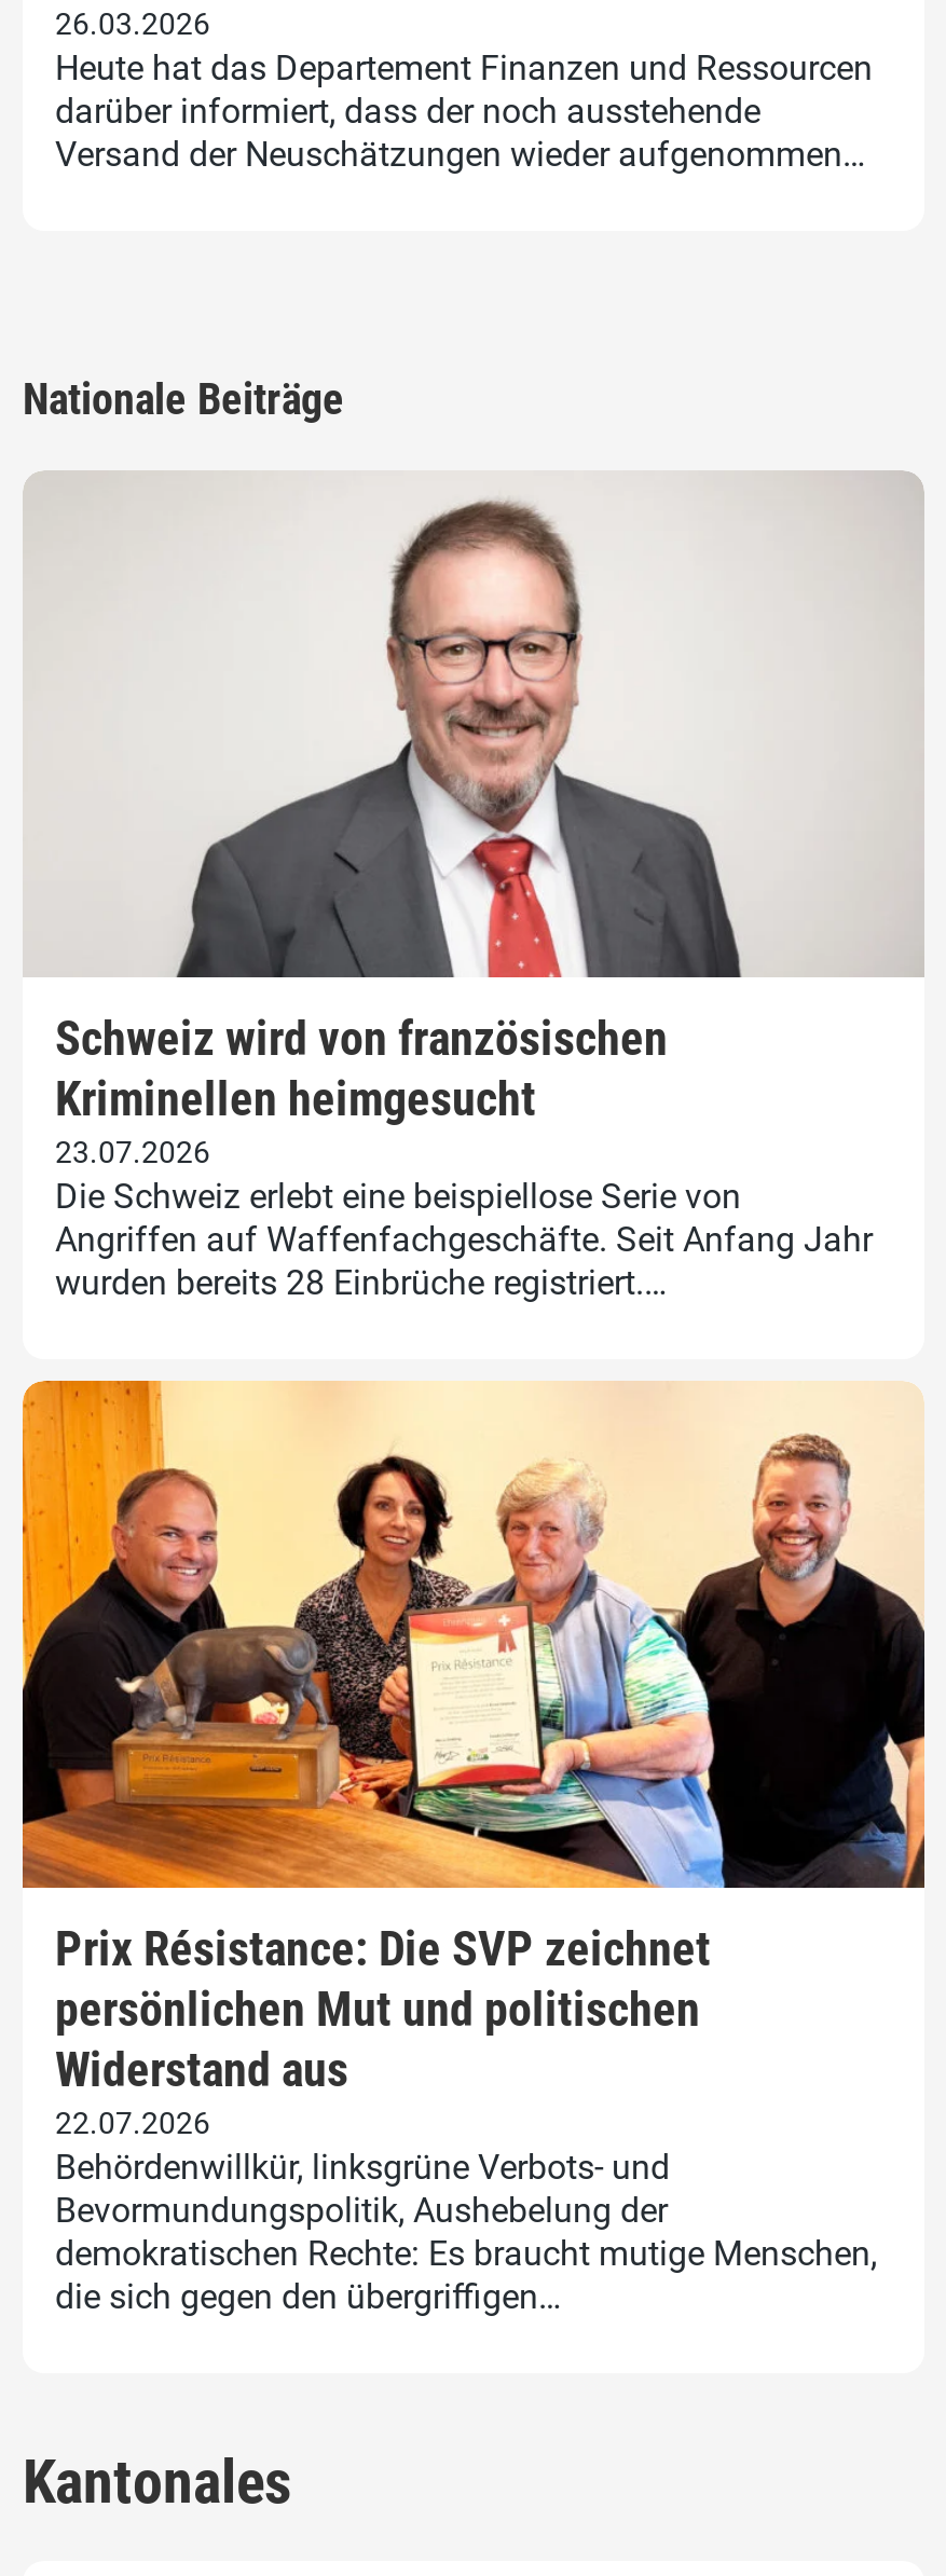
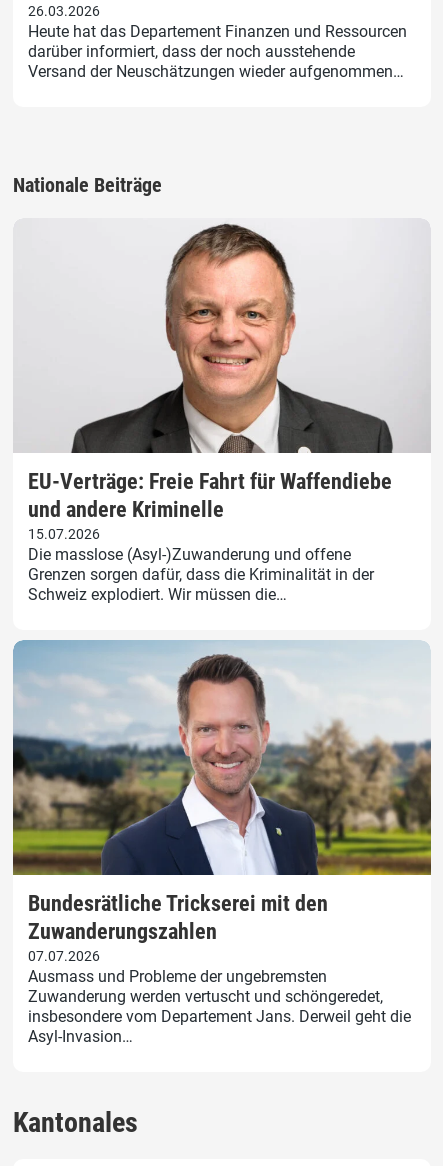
[55,472,922,1304] [image] | Schweiz wird von französischen | Kriminellen heimgesucht | 23.07.2026 | Die Schweiz erlebt eine beispiellose Serie von | Angriffen auf Waffenfachgeschäfte. Seit Anfang Jahr | wurden bereits 28 Einbrüche registriert.… -> [28,220,404,604] [image] | EU-Verträge: Freie Fahrt für Waffendiebe | und andere Kriminelle | 15.07.2026 | Die masslose (Asyl-)Zuwanderung und offene | Grenzen sorgen dafür, dass die Kriminalität in der | Schweiz explodiert. Wir müssen die…
[20,1381,927,2318] [image] | Prix Résistance: Die SVP zeichnet | persönlichen Mut und politischen | Widerstand aus | 22.07.2026 | Behördenwillkür, linksgrüne Verbots- und | Bevormundungspolitik, Aushebelung der | demokratischen Rechte: Es braucht mutige Menschen, | die sich gegen den übergriffigen… -> [12,639,432,1046] [image] | Bundesrätliche Trickserei mit den | Zuwanderungszahlen | 07.07.2026 | Ausmass und Probleme der ungebremsten | Zuwanderung werden vertuscht und schöngeredet, | insbesondere vom Departement Jans. Derweil geht die | Asyl-Invasion…

